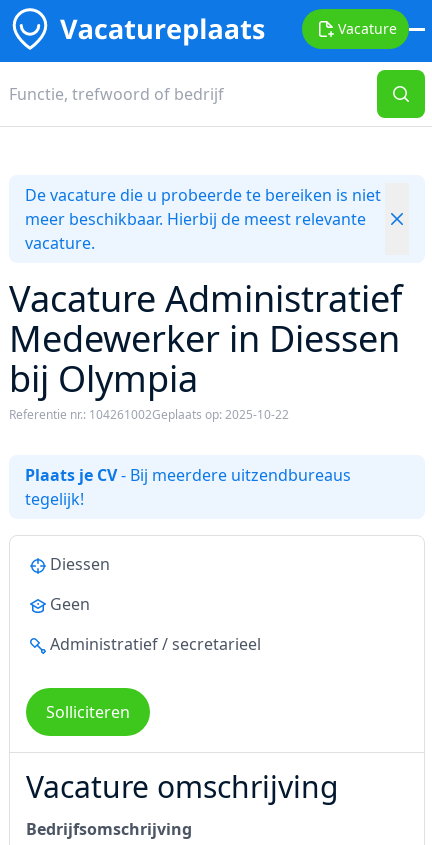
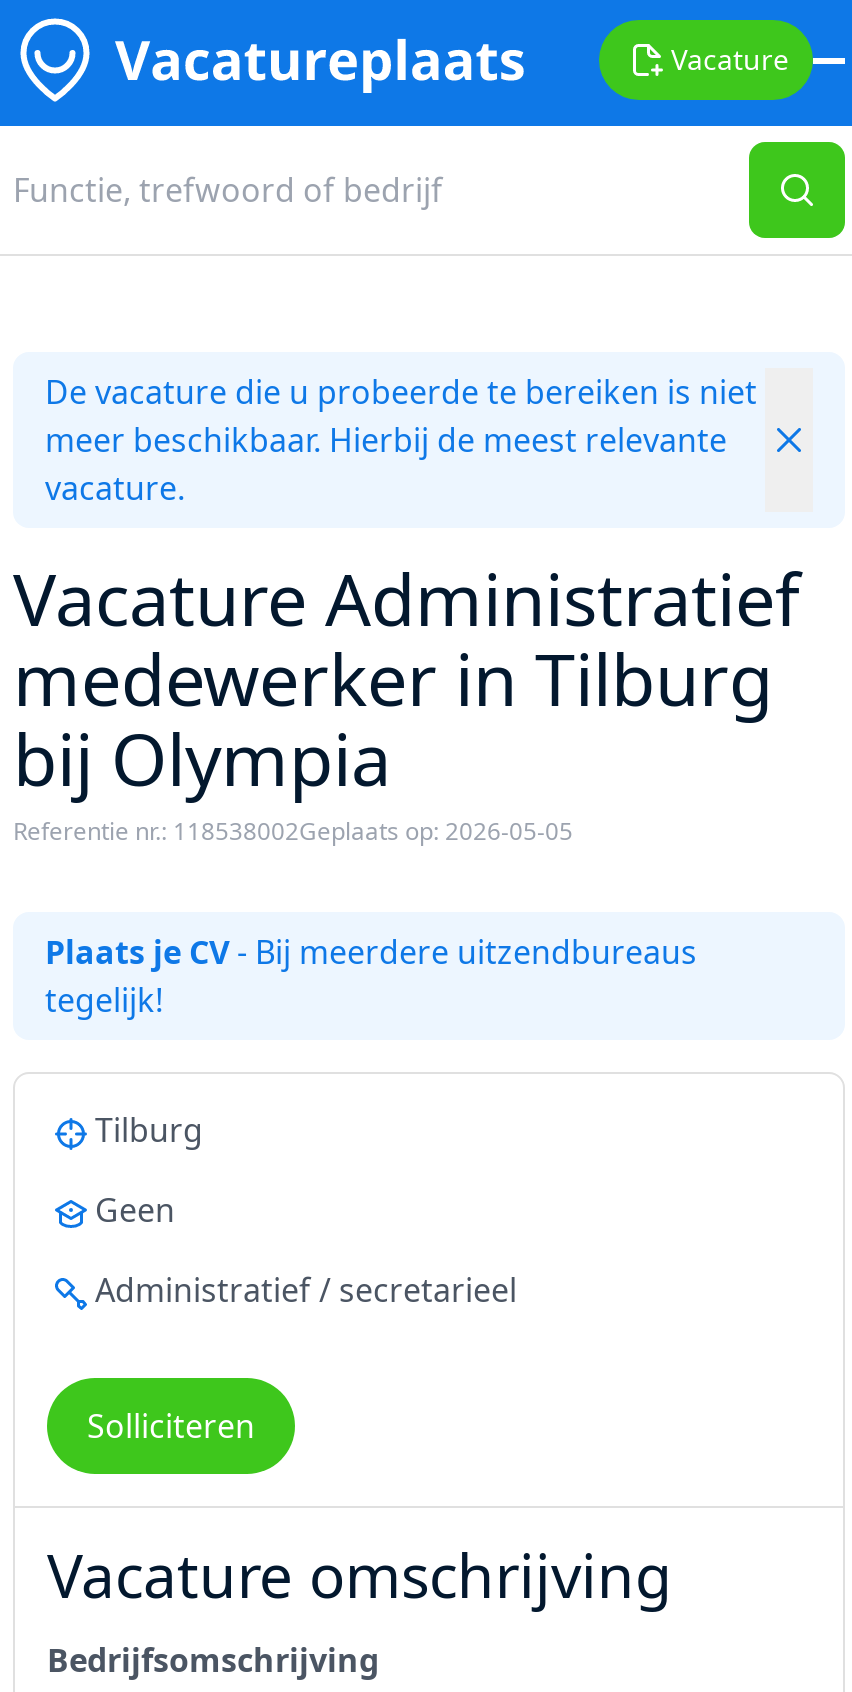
[9,314,400,363] Medewerker in Diessen -> [13,630,773,728] medewerker in Tilburg
[9,406,289,423] Referentie nr.: 104261002Geplaats op: 2025-10-22 -> [13,814,573,848] Referentie nr.: 118538002Geplaats op: 2026-05-05
[50,553,110,575] Diessen -> [95,1108,203,1152] Tilburg

